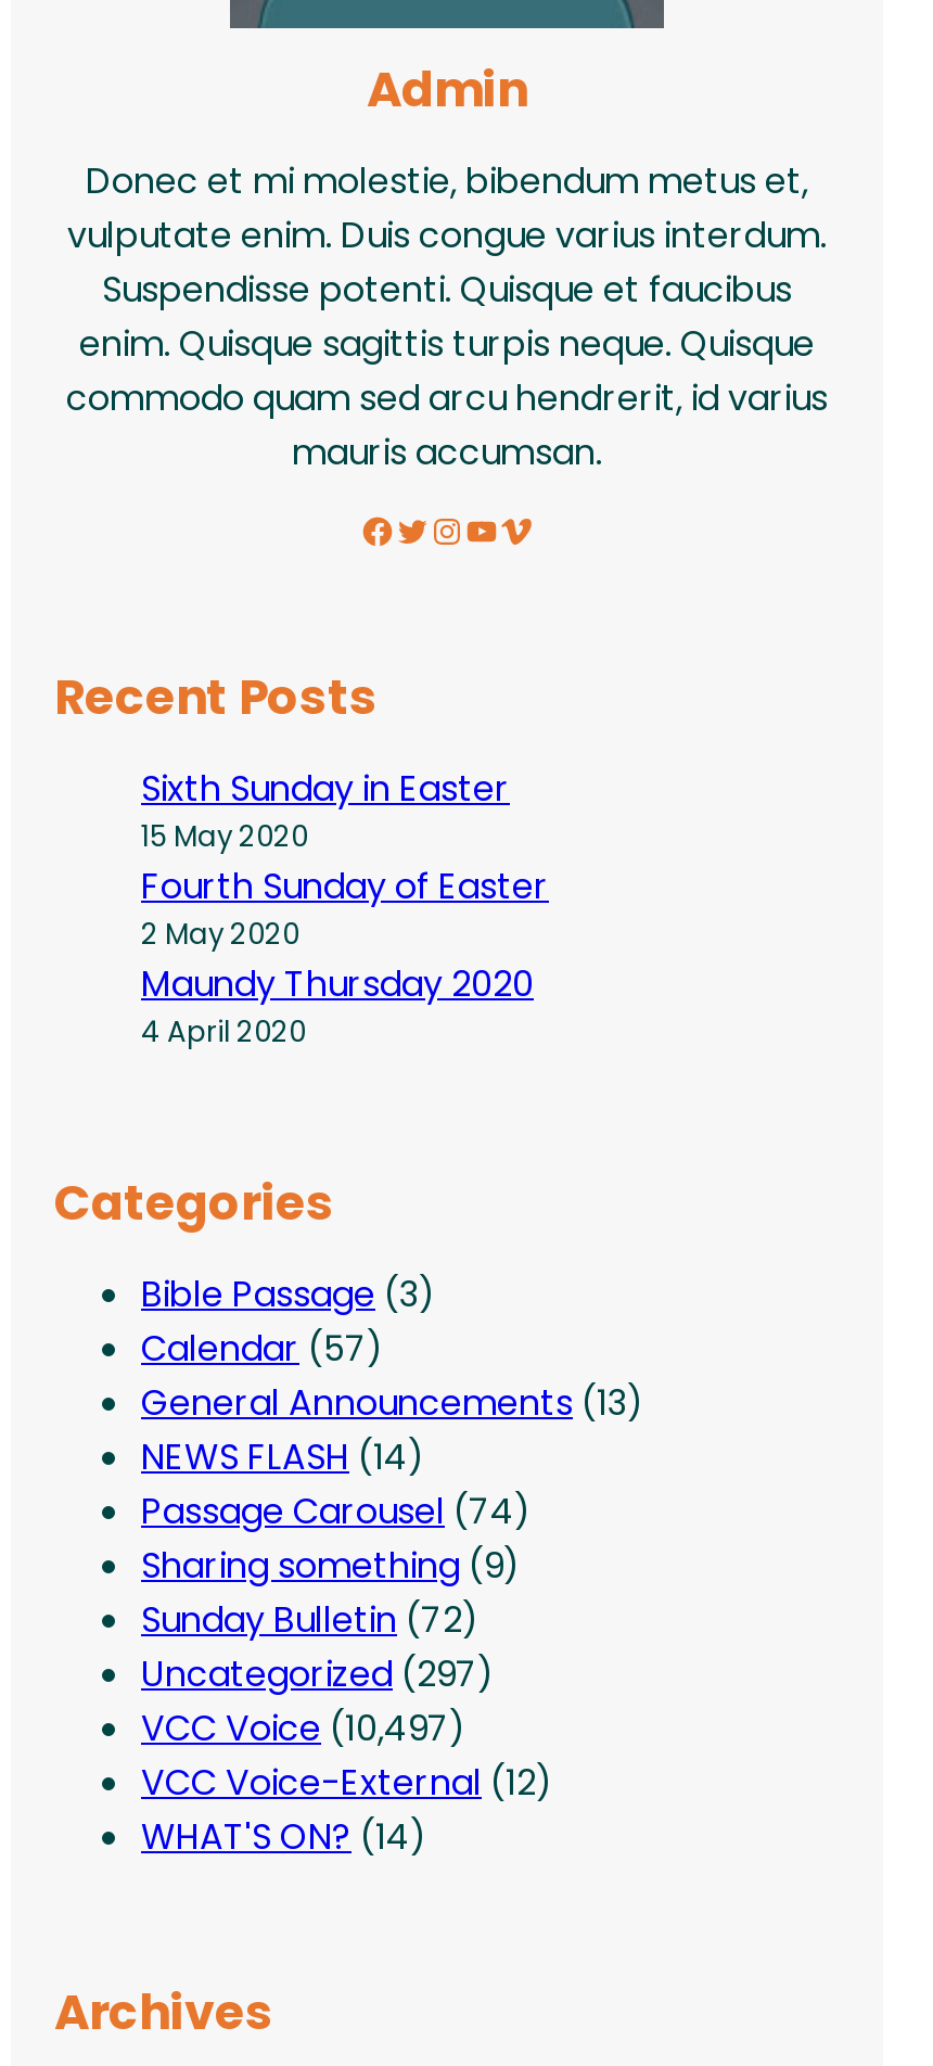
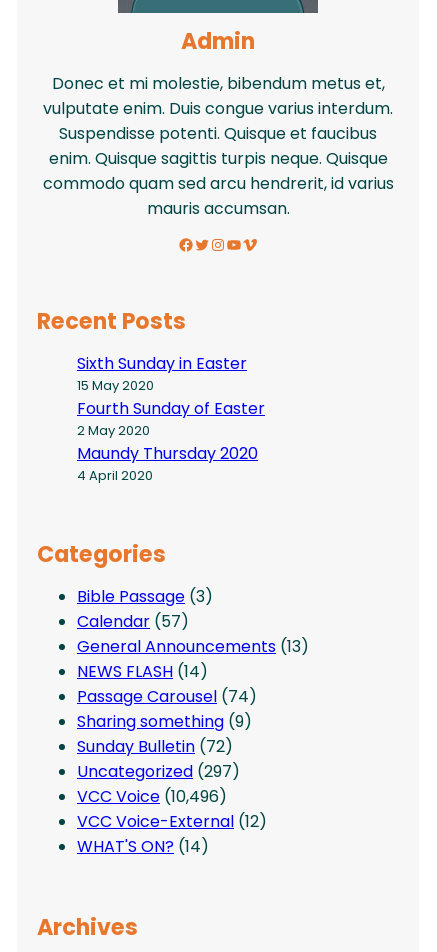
[141,1704,467,1754] VCC Voice (10,497) -> [77,785,227,808] VCC Voice (10,496)

